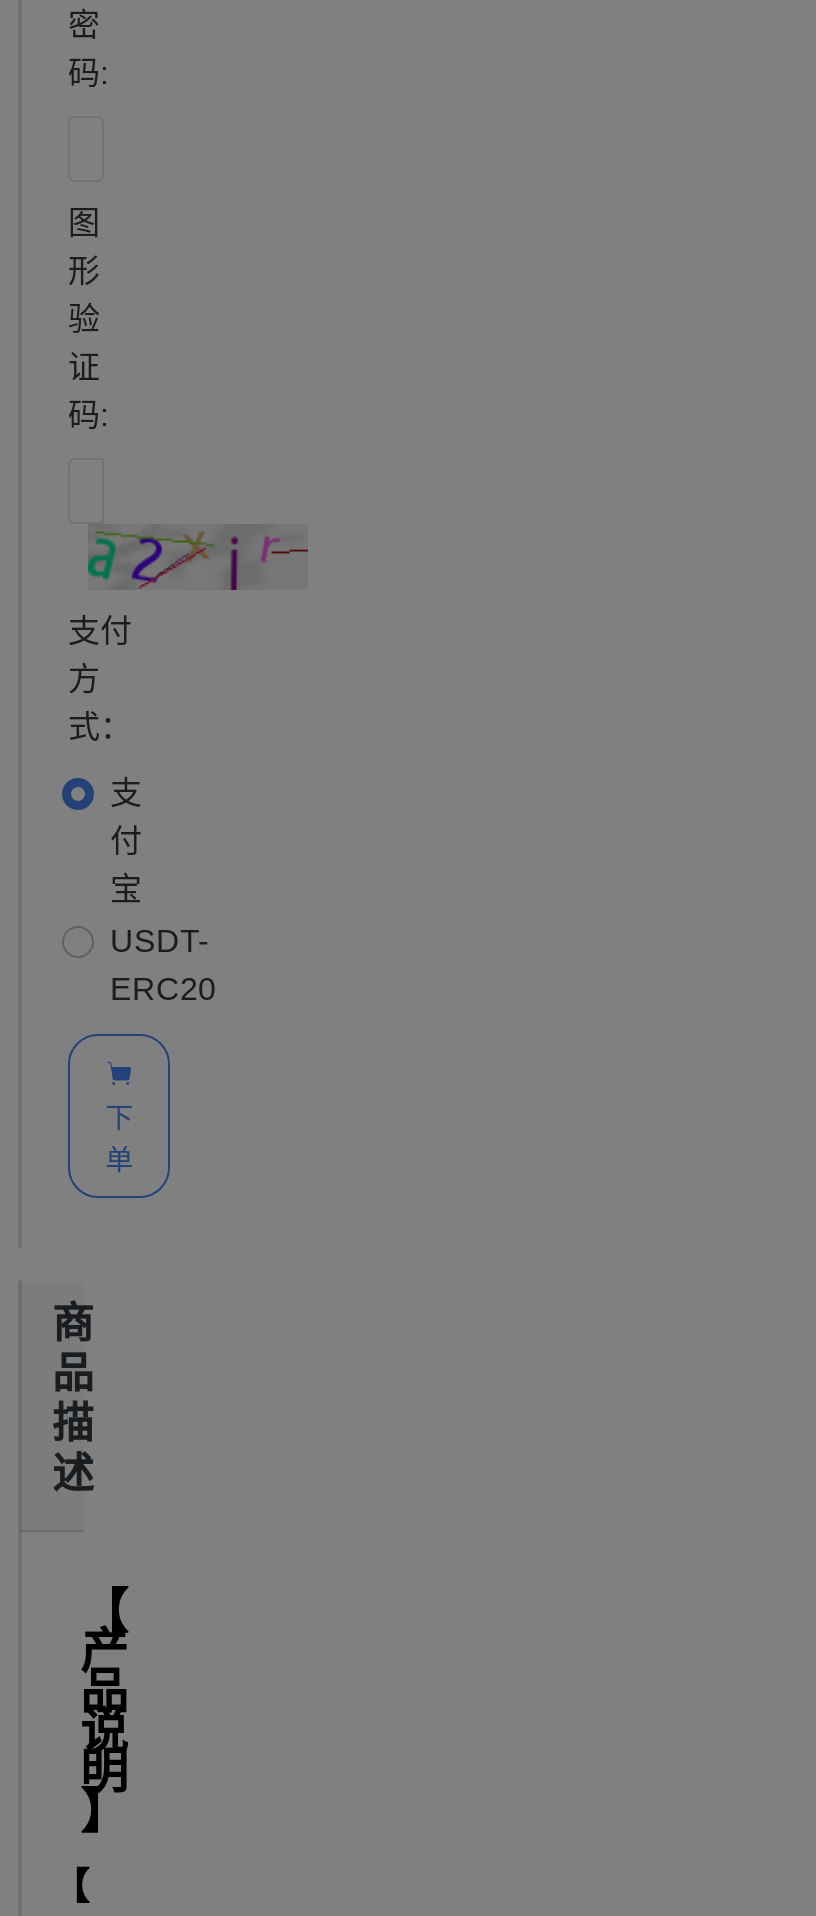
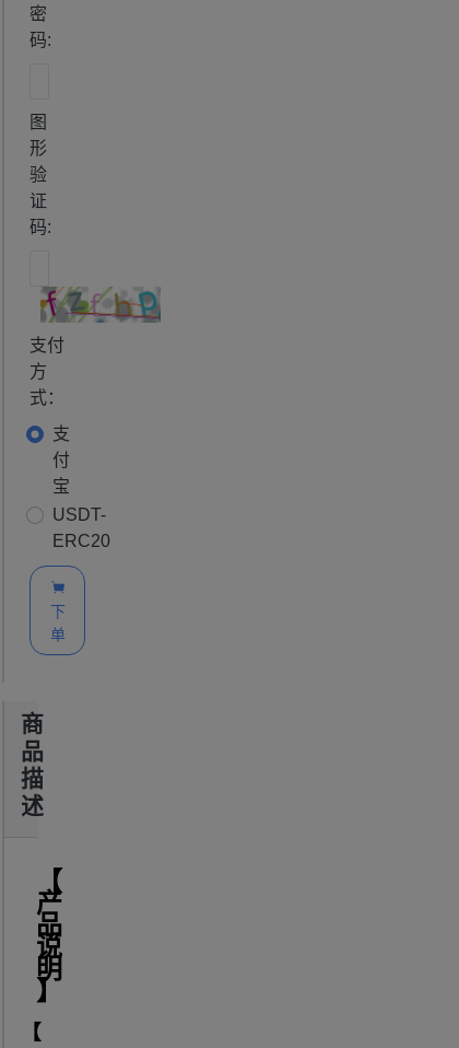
[86,524,308,592] [image] -> [39,287,162,324] [image]

